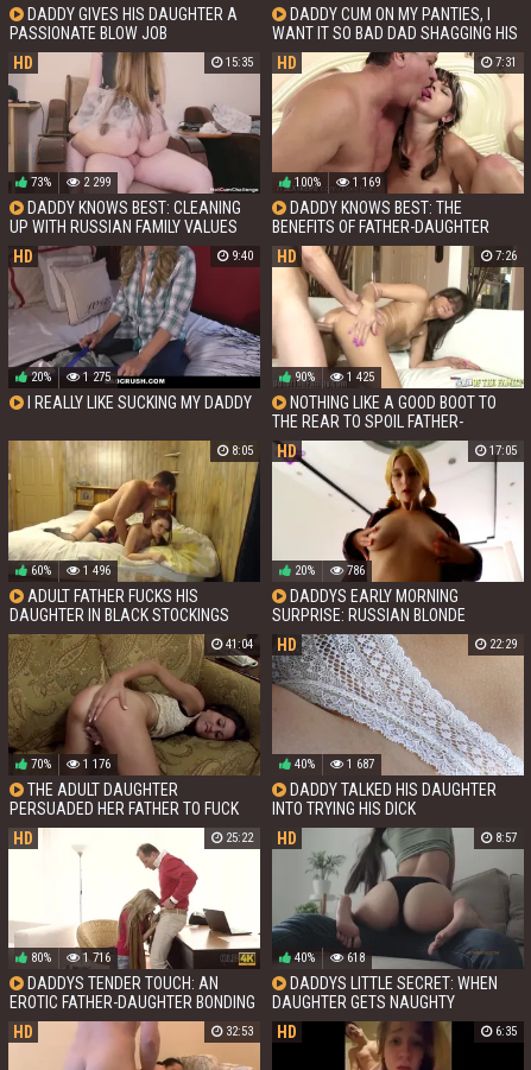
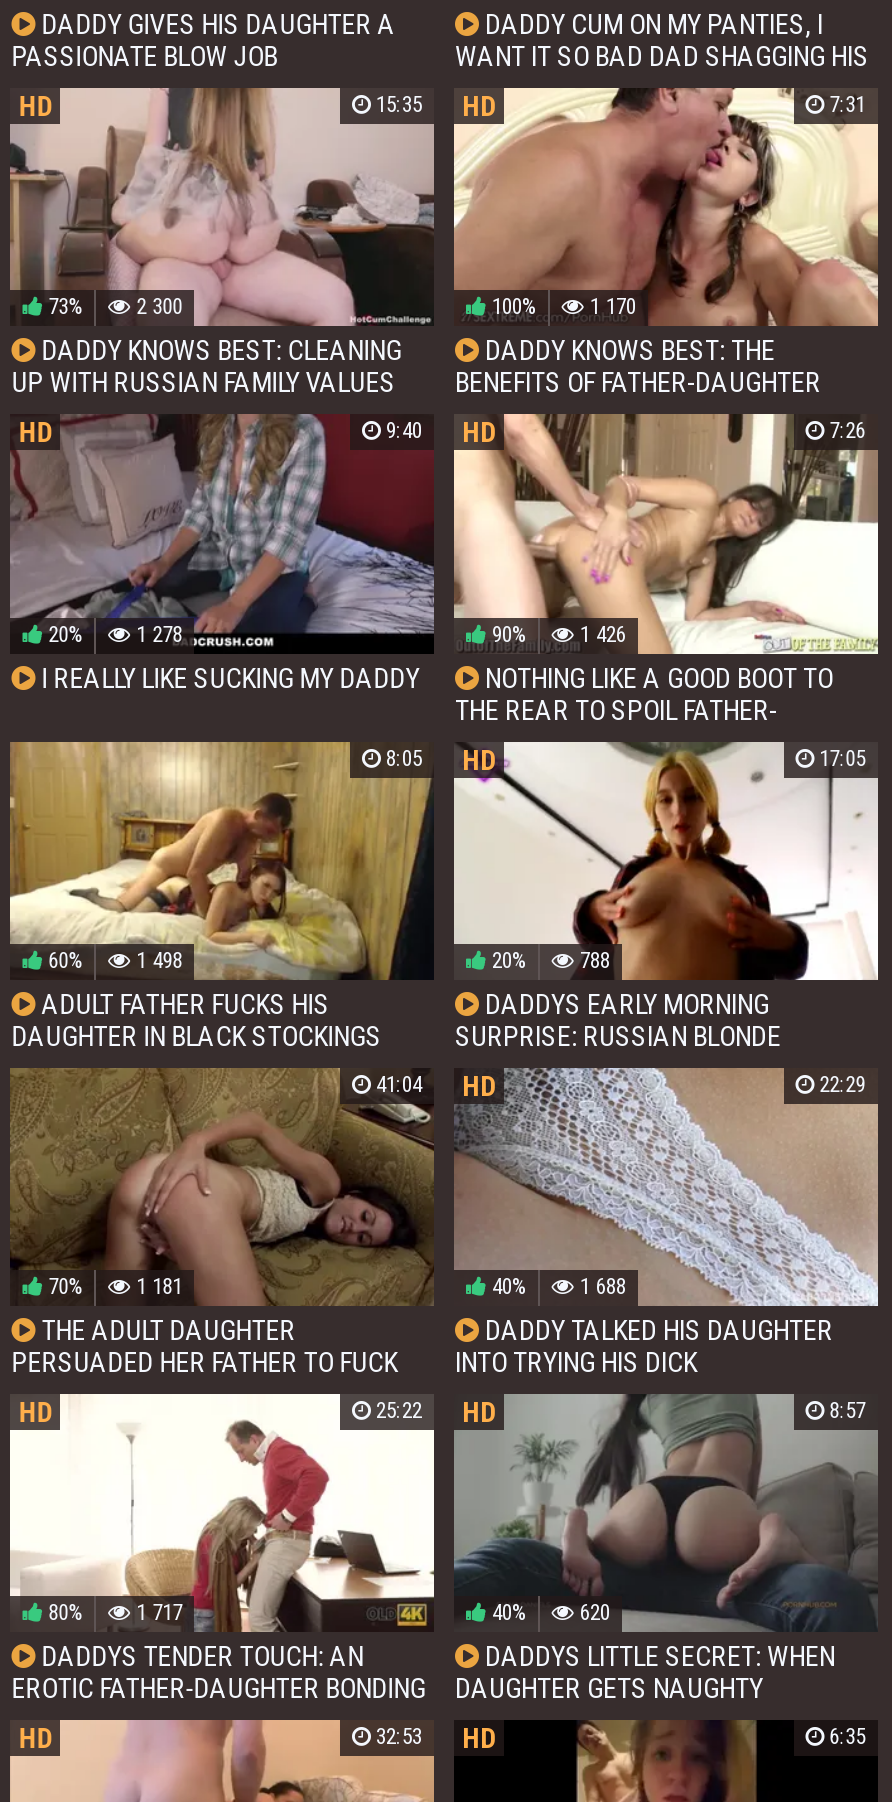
[28,175,111,190] 73% 2 299 -> [42,295,182,321] 73% 2 300
[291,175,380,190] 100% 1 169 -> [486,295,636,321] 100% 1 170
[28,369,111,384] 20% 1 275 -> [42,621,182,647] 20% 1 278
[291,369,374,384] 90% 1 425 -> [486,621,626,647] 90% 1 426
[28,563,111,578] 60% 1 496 -> [42,947,182,973] 60% 1 498
[291,563,365,578] 20% 786 -> [486,947,610,973] 20% 788
[28,756,111,772] 70% 1 176 -> [42,1274,182,1300] 70% 1 181
[291,756,374,772] 40% 1 687 -> [486,1274,626,1300] 40% 1 688
[28,950,111,965] 80% 1 716 -> [42,1600,182,1626] 80% 1 717
[291,950,365,965] 40% 618 -> [486,1600,610,1626] 40% 620

